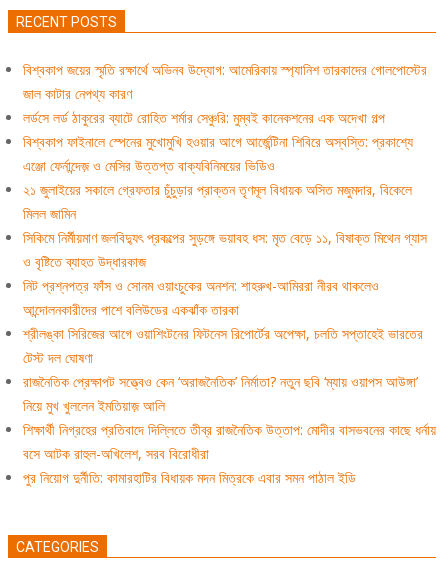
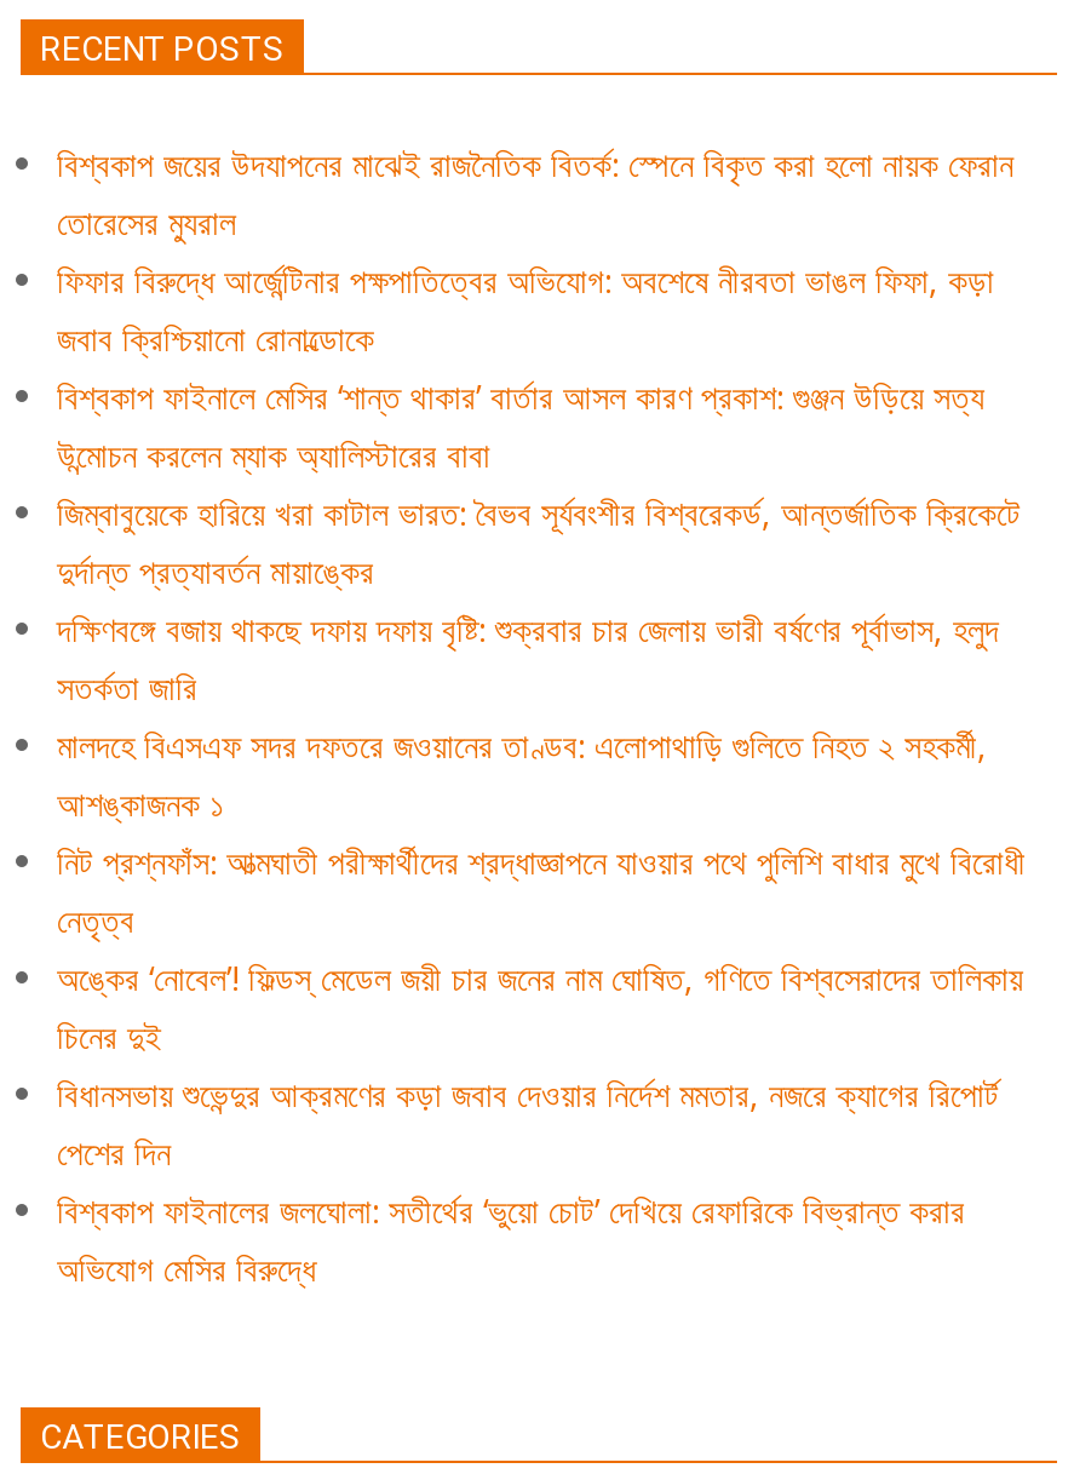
[23,60,436,487] বিশ্বকাপ জয়ের স্মৃতি রক্ষার্থে অভিনব উদ্যোগ: আমেরিকায় স্প্যানিশ তারকাদের গোলপোস্টের | জাল কাটার নেপথ্য কারণ | লর্ডসে লর্ড ঠাকুরের ব্যাটে রোহিত শর্মার সেঞ্চুরি: মুম্বই কানেকশনের এক অদেখা গল্প | বিশ্বকাপ ফাইনালে স্পেনের মুখোমুখি হওয়ার আগে আর্জেন্টিনা শিবিরে অস্বস্তি: প্রকাশ্যে | এঞ্জো ফের্নান্দেজ় ও মেসির উত্তপ্ত বাক্যবিনিময়ের ভিডিও | ২১ জুলাইয়ের সকালে গ্রেফতার চুঁচুড়ার প্রাক্তন তৃণমূল বিধায়ক অসিত মজুমদার, বিকেলে | মিলল জামিন | সিকিমে নির্মীয়মাণ জলবিদ্যুৎ প্রকল্পের সুড়ঙ্গে ভয়াবহ ধস: মৃত বেড়ে ১১, বিষাক্ত মিথেন গ্যাস | ও বৃষ্টিতে ব্যাহত উদ্ধারকাজ | নিট প্রশ্নপত্র ফাঁস ও সোনম ওয়াংচুকের অনশন: শাহরুখ-আমিররা নীরব থাকলেও | আন্দোলনকারীদের পাশে বলিউডের একঝাঁক তারকা | শ্রীলঙ্কা সিরিজের আগে ওয়াশিংটনের ফিটনেস রিপোর্টের অপেক্ষা, চলতি সপ্তাহেই ভারতের | টেস্ট দল ঘোষণা | রাজনৈতিক প্রেক্ষাপট সত্ত্বেও কেন ‘অরাজনৈতিক’ নির্মাতা? নতুন ছবি ‘ম্যায় ওয়াপস আউঙ্গা’ | নিয়ে মুখ খুললেন ইমতিয়াজ় আলি | শিক্ষার্থী নিগ্রহের প্রতিবাদে দিল্লিতে তীব্র রাজনৈতিক উত্তাপ: মোদীর বাসভবনের কাছে ধর্নায় | বসে আটক রাহুল-অখিলেশ, সরব বিরোধীরা | পুর নিয়োগ দুর্নীতি: কামারহাটির বিধায়ক মদন মিত্রকে এবার সমন পাঠাল ইডি -> [57,141,1026,1292] বিশ্বকাপ জয়ের উদযাপনের মাঝেই রাজনৈতিক বিতর্ক: স্পেনে বিকৃত করা হলো নায়ক ফেরান | তোরেসের ম্যুরাল | ফিফার বিরুদ্ধে আর্জেন্টিনার পক্ষপাতিত্বের অভিযোগ: অবশেষে নীরবতা ভাঙল ফিফা, কড়া | জবাব ক্রিশ্চিয়ানো রোনাল্ডোকে | বিশ্বকাপ ফাইনালে মেসির ‘শান্ত থাকার’ বার্তার আসল কারণ প্রকাশ: গুঞ্জন উড়িয়ে সত্য | উন্মোচন করলেন ম্যাক অ্যালিস্টারের বাবা | জিম্বাবুয়েকে হারিয়ে খরা কাটাল ভারত: বৈভব সূর্যবংশীর বিশ্বরেকর্ড, আন্তর্জাতিক ক্রিকেটে | দুর্দান্ত প্রত্যাবর্তন মায়াঙ্কের | দক্ষিণবঙ্গে বজায় থাকছে দফায় দফায় বৃষ্টি: শুক্রবার চার জেলায় ভারী বর্ষণের পূর্বাভাস, হলুদ | সতর্কতা জারি | মালদহে বিএসএফ সদর দফতরে জওয়ানের তাণ্ডব: এলোপাথাড়ি গুলিতে নিহত ২ সহকর্মী, | আশঙ্কাজনক ১ | নিট প্রশ্নফাঁস: আত্মঘাতী পরীক্ষার্থীদের শ্রদ্ধাজ্ঞাপনে যাওয়ার পথে পুলিশি বাধার মুখে বিরোধী | নেতৃত্ব | অঙ্কের ‘নোবেল’! ফিল্ডস্‌ মেডেল জয়ী চার জনের নাম ঘোষিত, গণিতে বিশ্বসেরাদের তালিকায় | চিনের দুই | বিধানসভায় শুভেন্দুর আক্রমণের কড়া জবাব দেওয়ার নির্দেশ মমতার, নজরে ক্যাগের রিপোর্ট | পেশের দিন | বিশ্বকাপ ফাইনালের জলঘোলা: সতীর্থের ‘ভুয়ো চোট’ দেখিয়ে রেফারিকে বিভ্রান্ত করার | অভিযোগ মেসির বিরুদ্ধে

